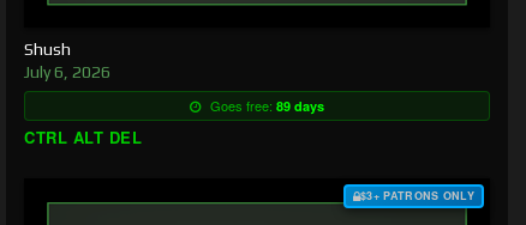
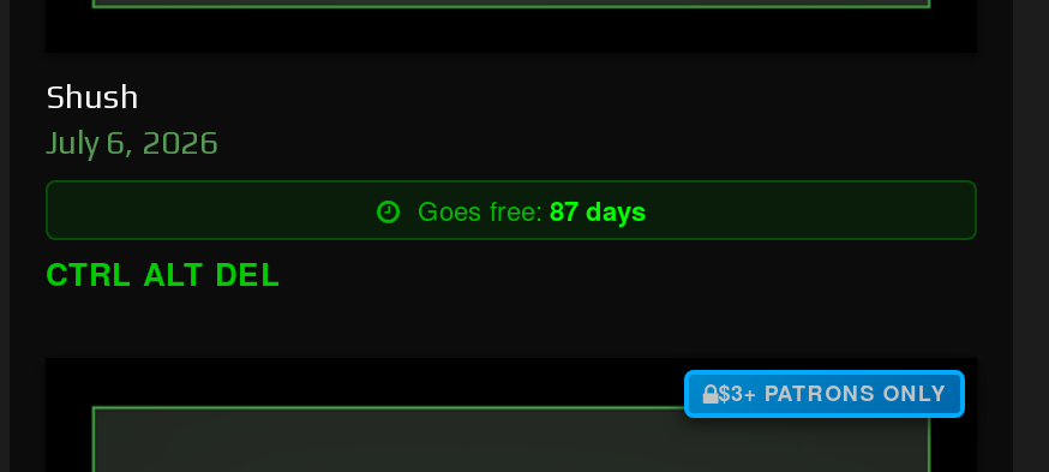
[207,95,324,115] Goes free: 89 days -> [410,191,646,230] Goes free: 87 days

